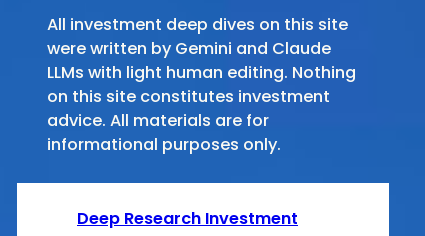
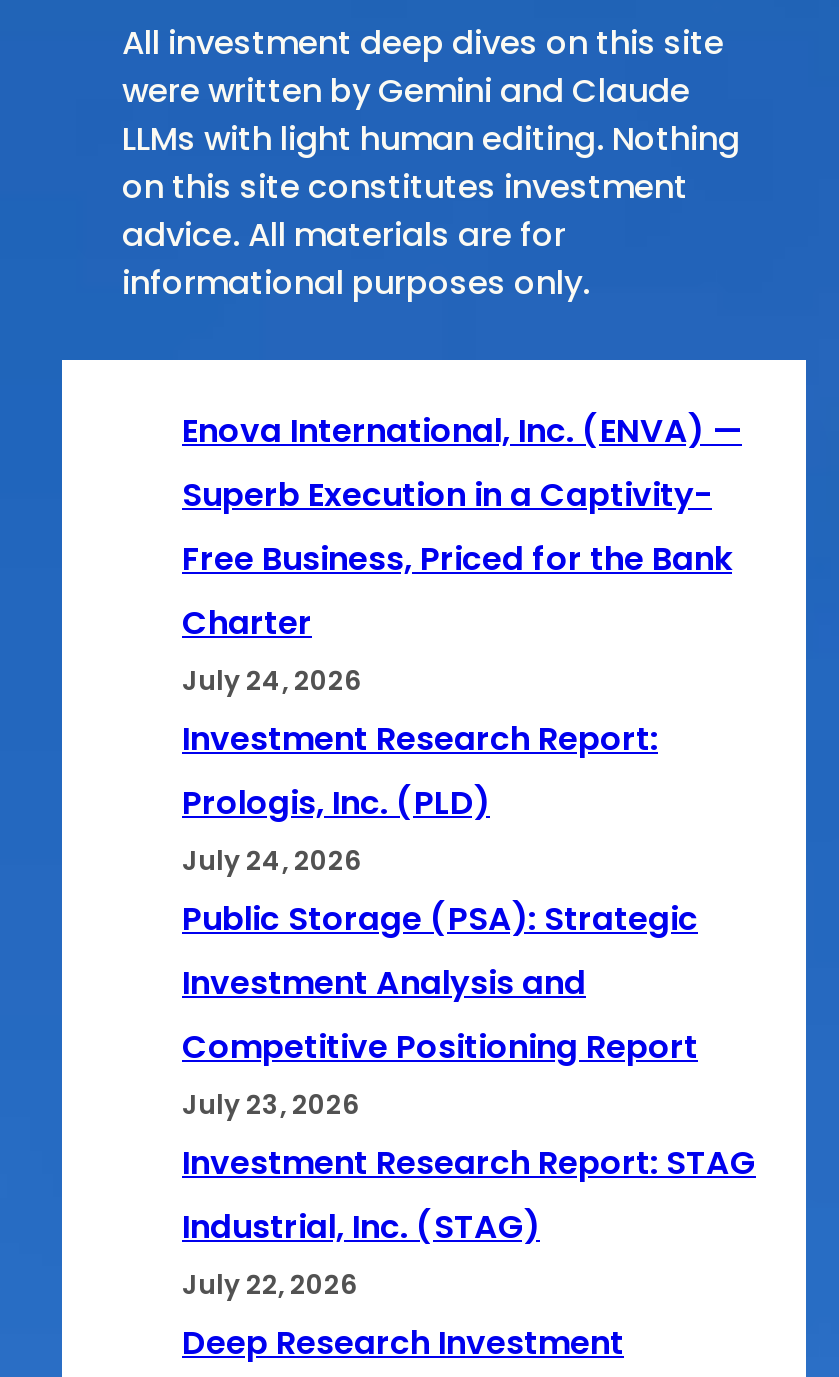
none -> [182,409,756,1305] Enova International, Inc. (ENVA) — | Superb Execution in a Captivity- | Free Business, Priced for the Bank | Charter | July 24, 2026 | Investment Research Report: | Prologis, Inc. (PLD) | July 24, 2026 | Public Storage (PSA): Strategic | Investment Analysis and | Competitive Positioning Report | July 23, 2026 | Investment Research Report: STAG | Industrial, Inc. (STAG) | July 22, 2026

